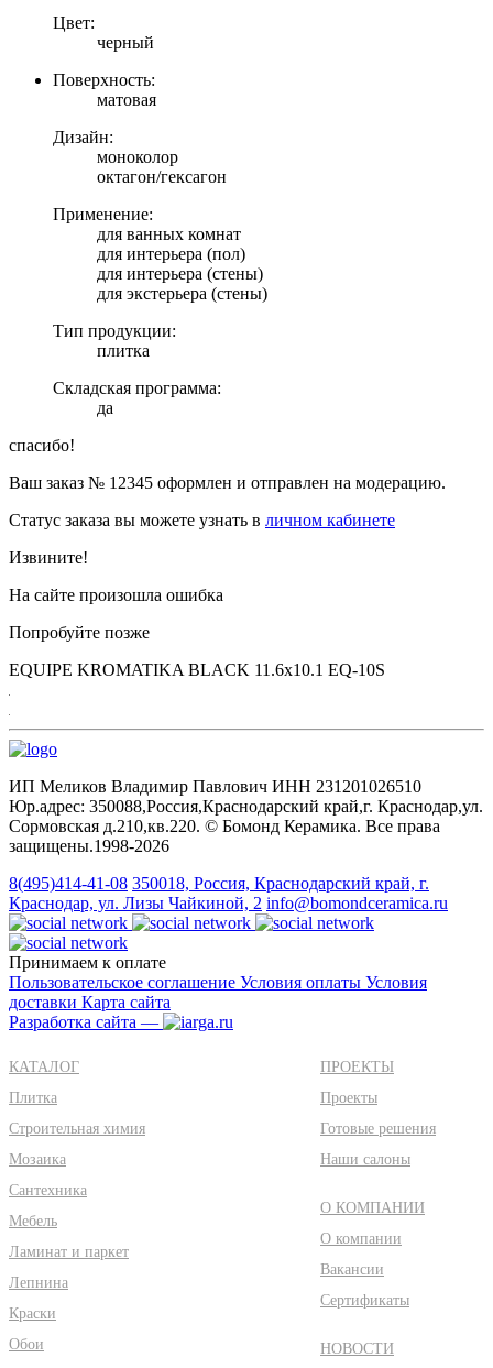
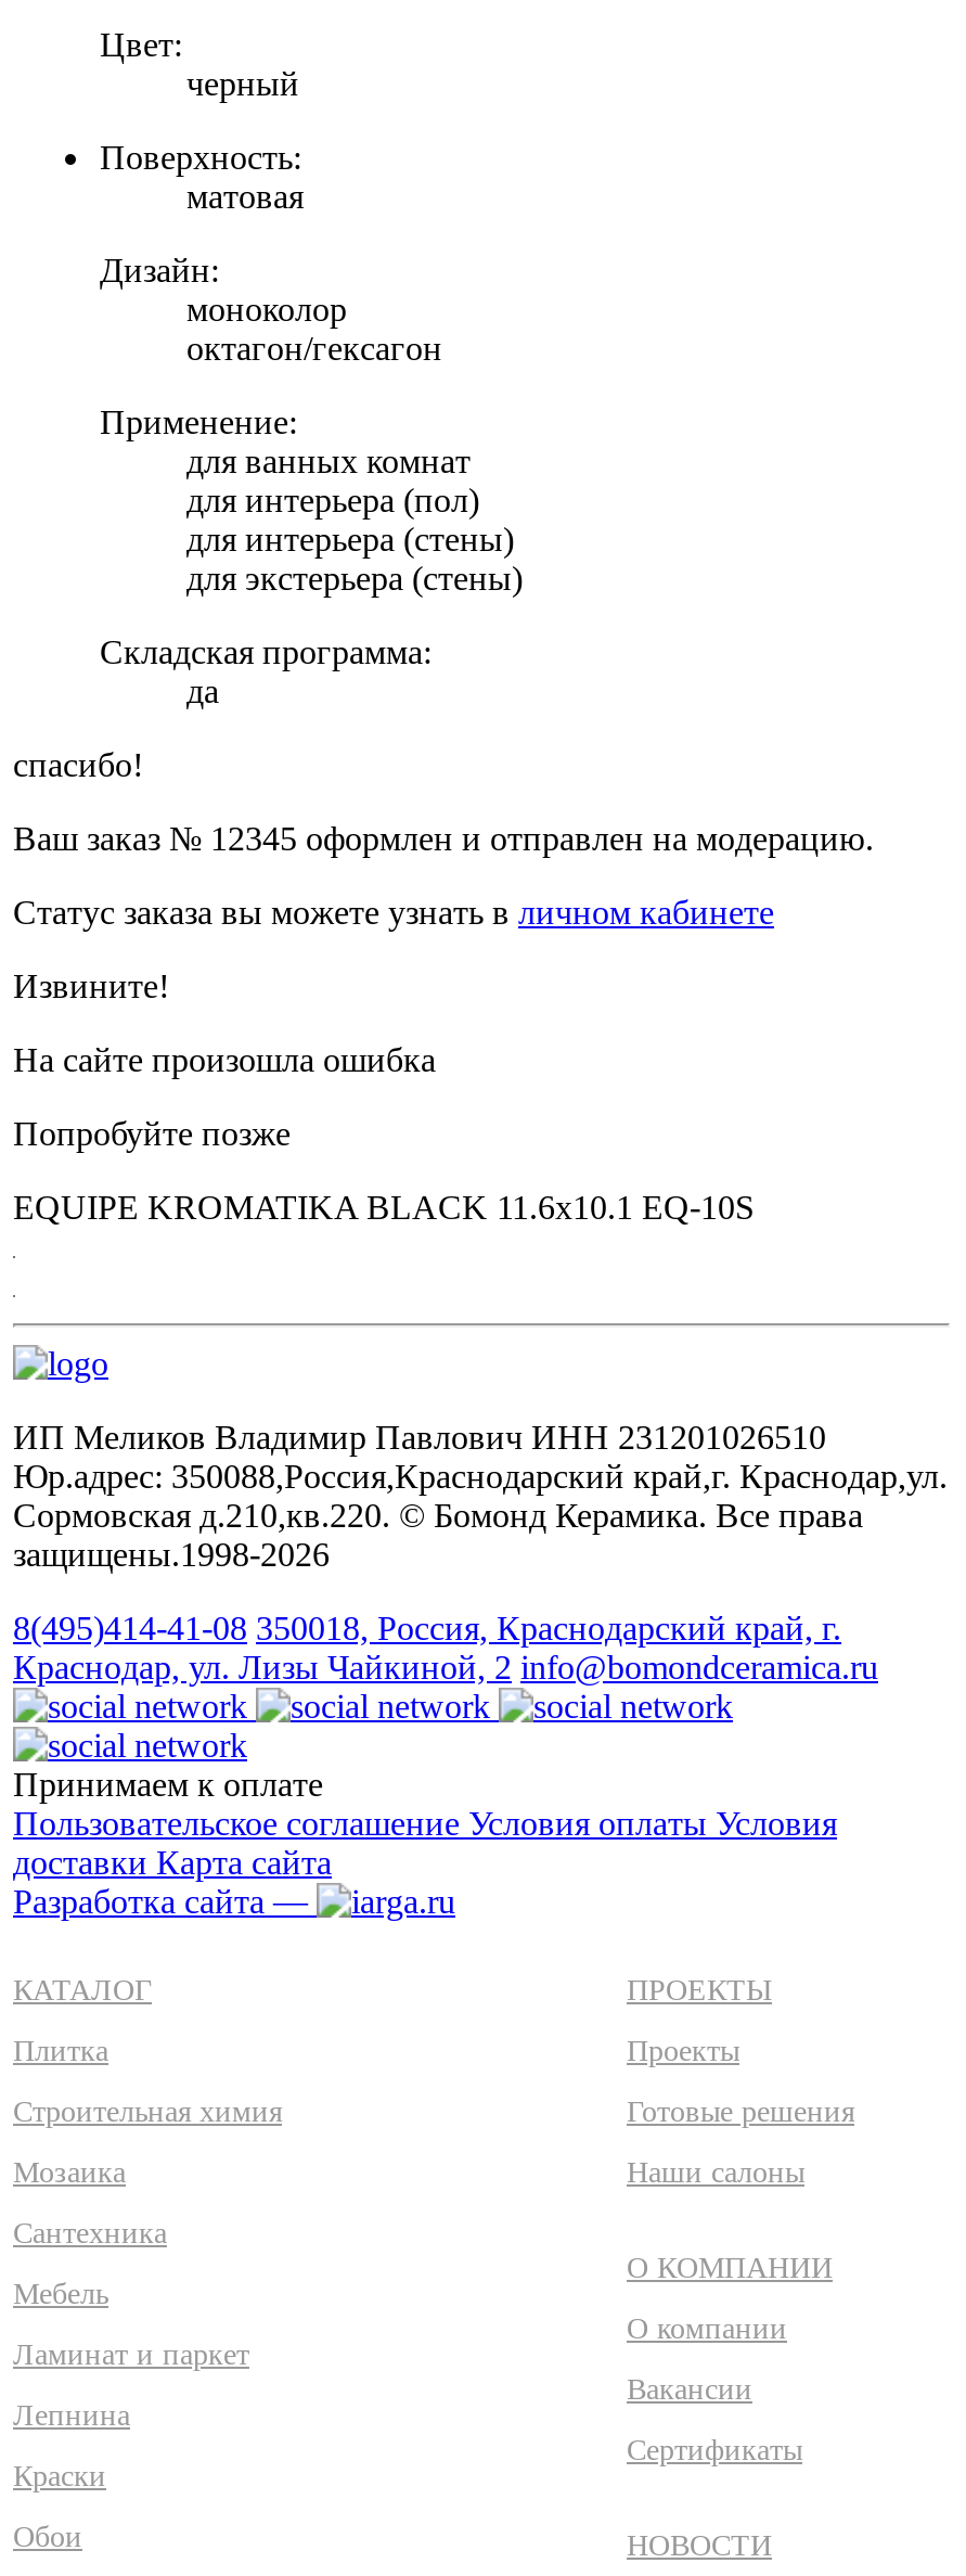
[53,321,176,360] Тип продукции: | плитка -> none

